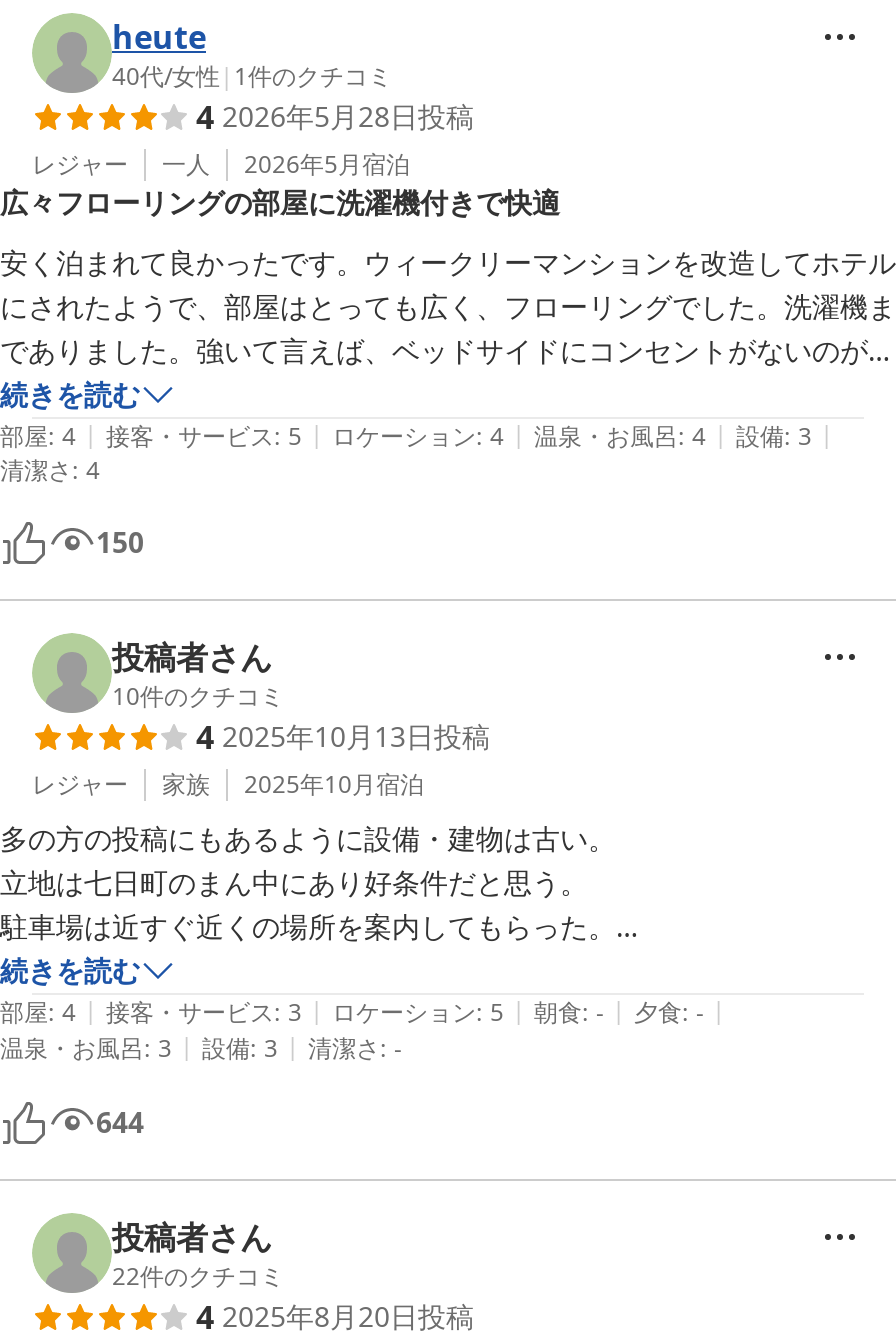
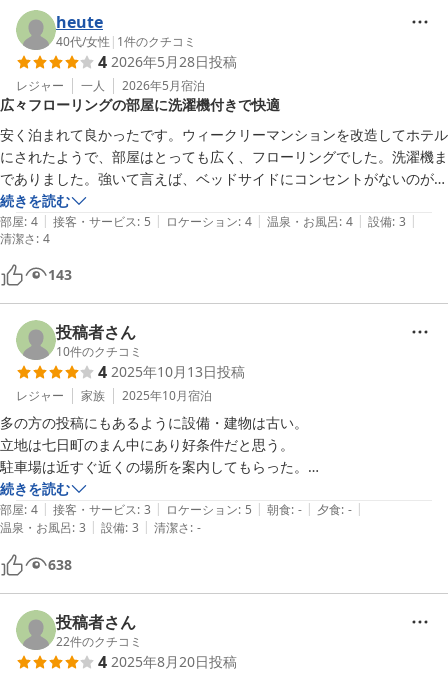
[96,523,144,561] 150 -> [48,265,72,284] 143
[96,1103,144,1141] 644 -> [48,555,72,574] 638

